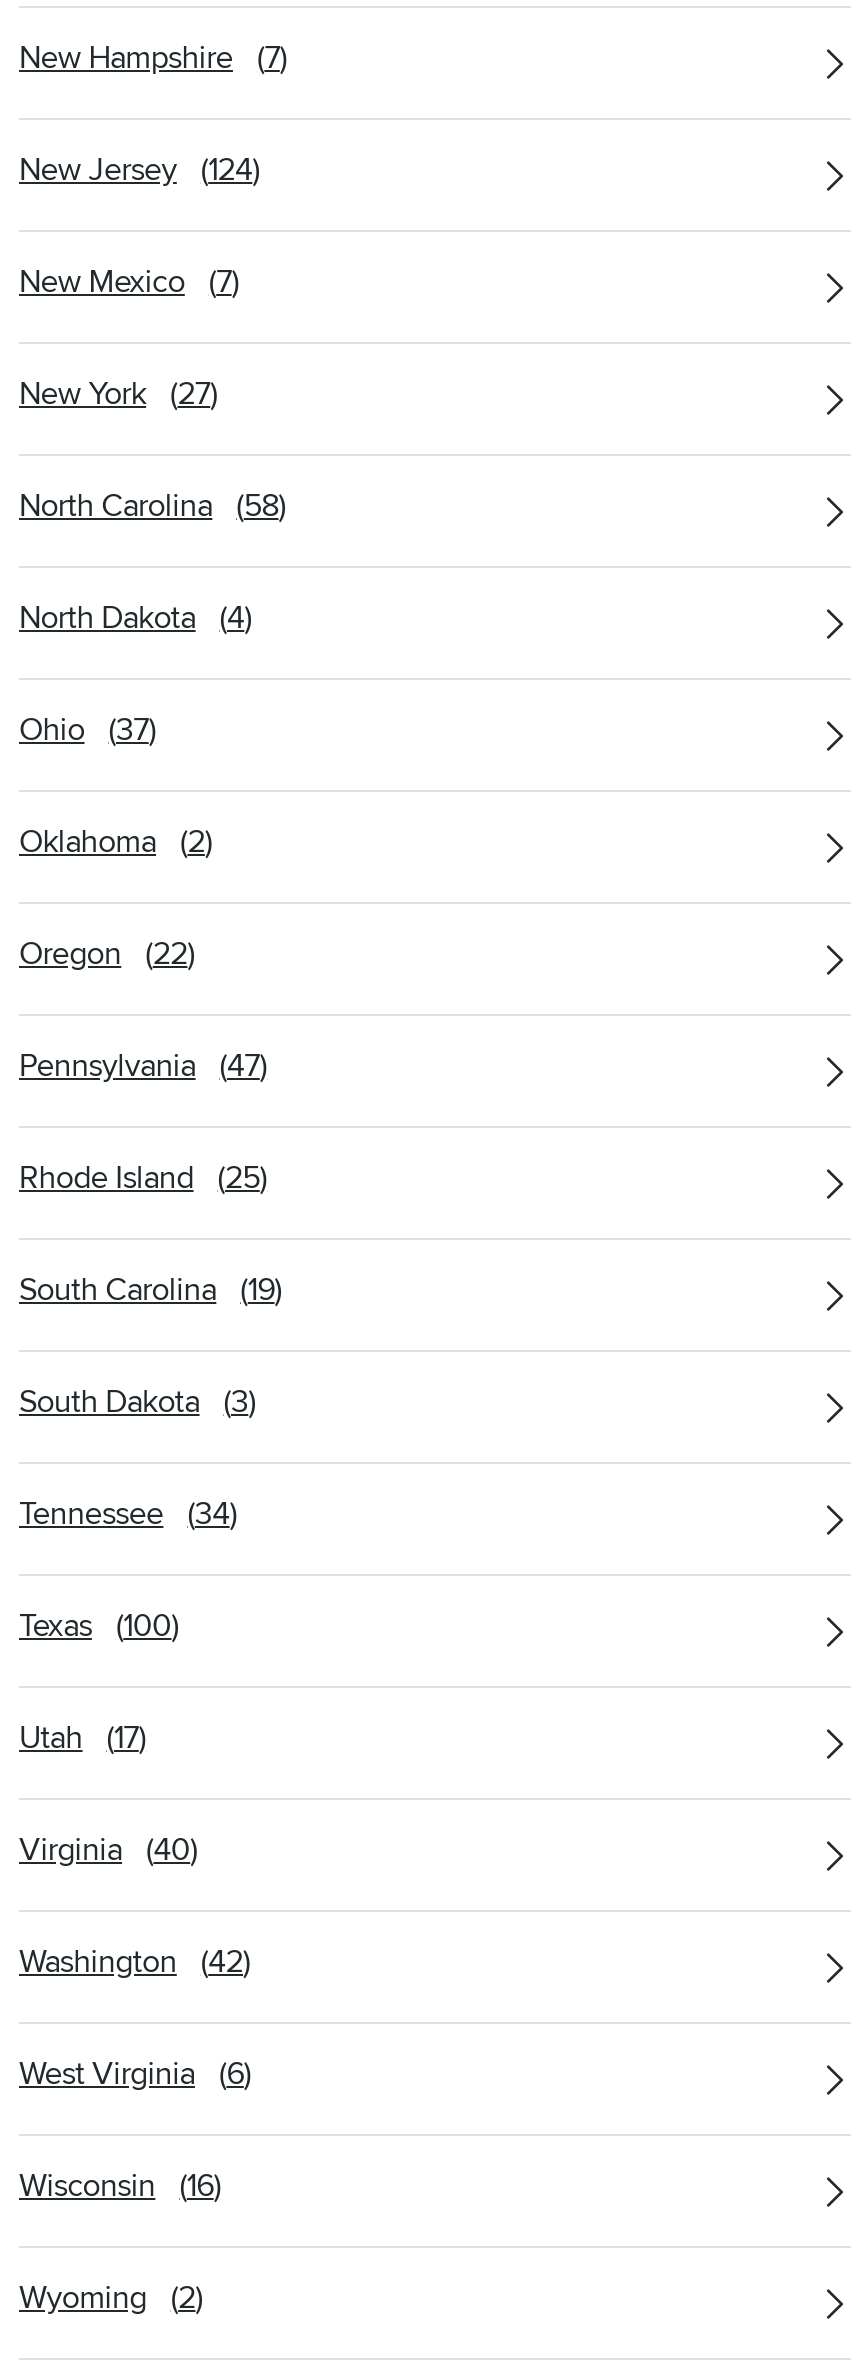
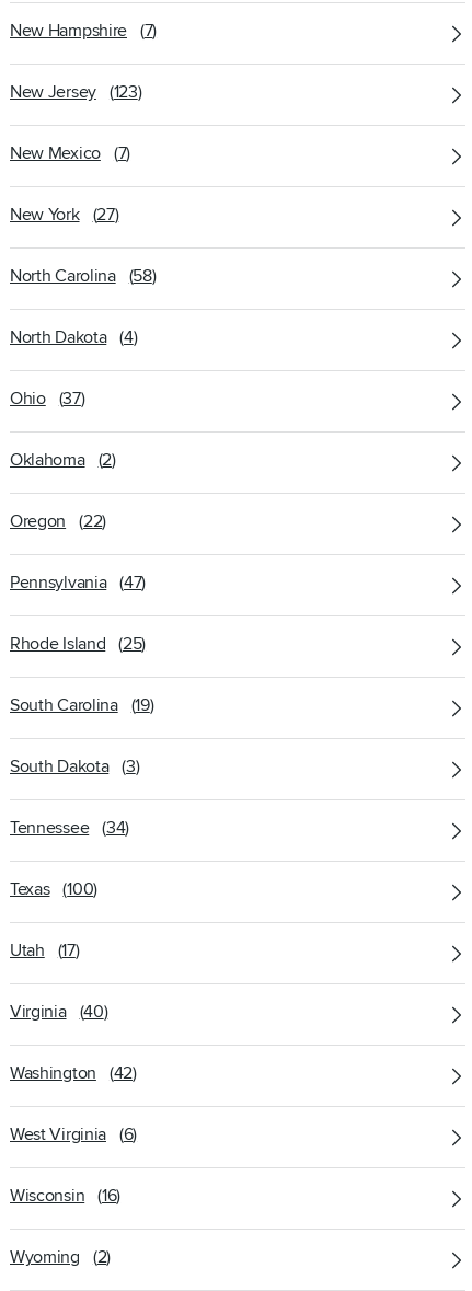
[19,150,260,190] New Jersey (124) -> [10,81,142,103] New Jersey (123)

